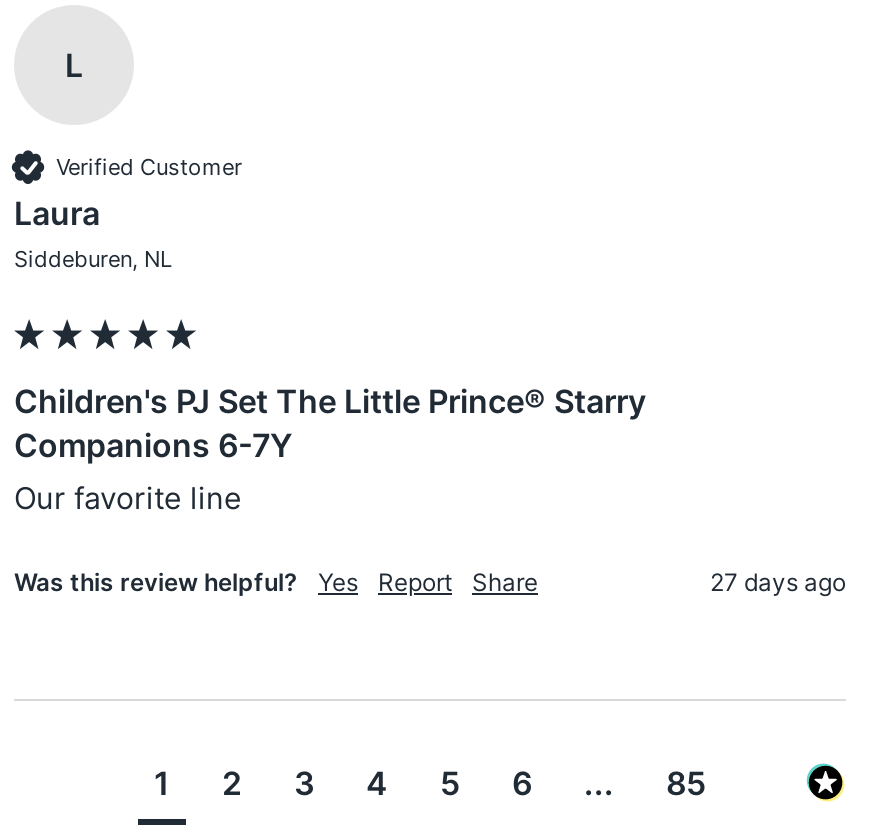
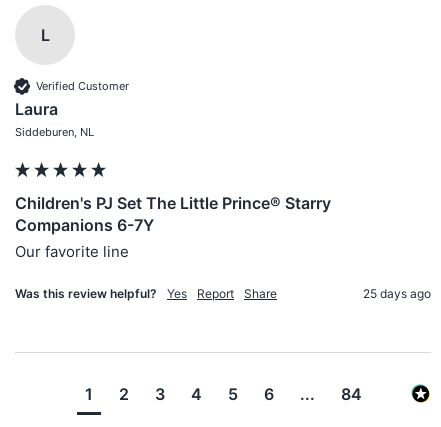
[710,567,846,597] 27 days ago -> [363,286,431,301] 25 days ago
[666,763,706,803] 85 -> [340,384,361,404] 84

